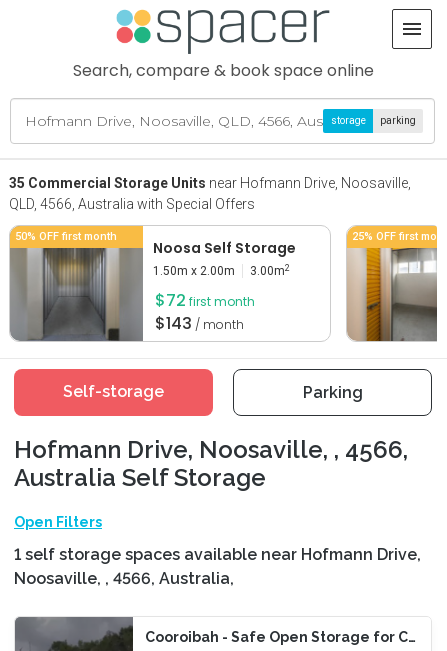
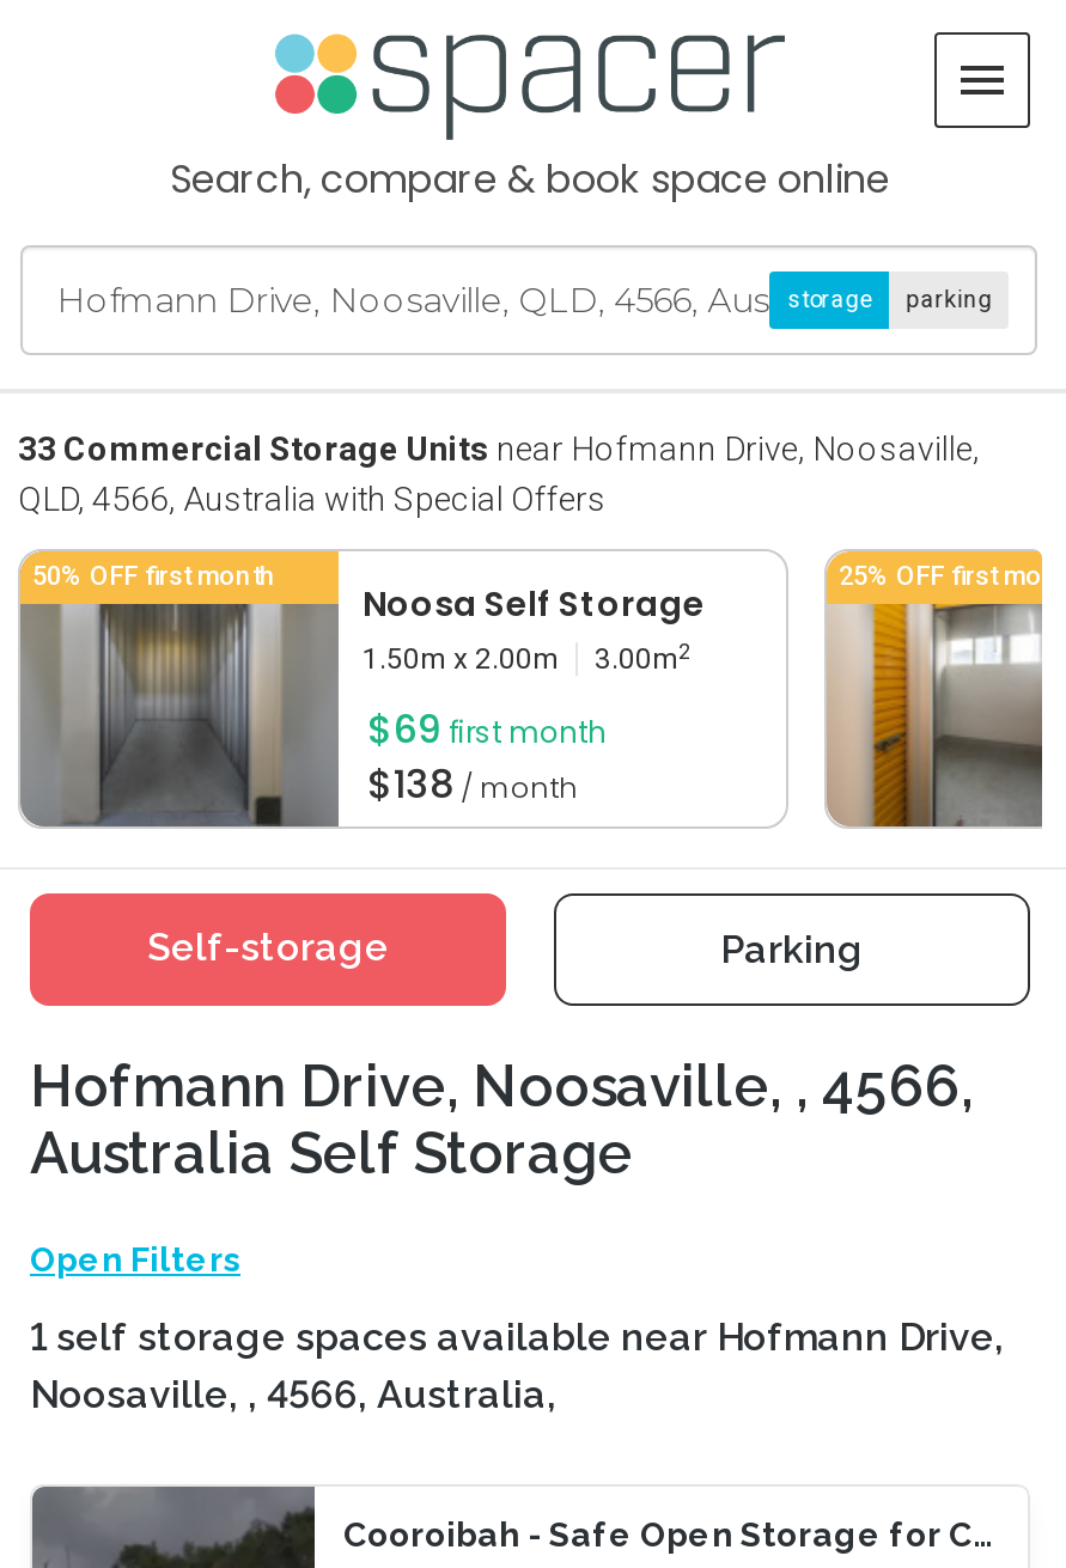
[9,175,411,191] 35 Commercial Storage Units near Hofmann Drive, Noosaville, -> [18,429,980,468] 33 Commercial Storage Units near Hofmann Drive, Noosaville,
[155,289,255,312] $72 first month -> [367,702,607,757] $69 first month
[155,312,244,335] $143 / month -> [367,757,578,812] $138 / month

